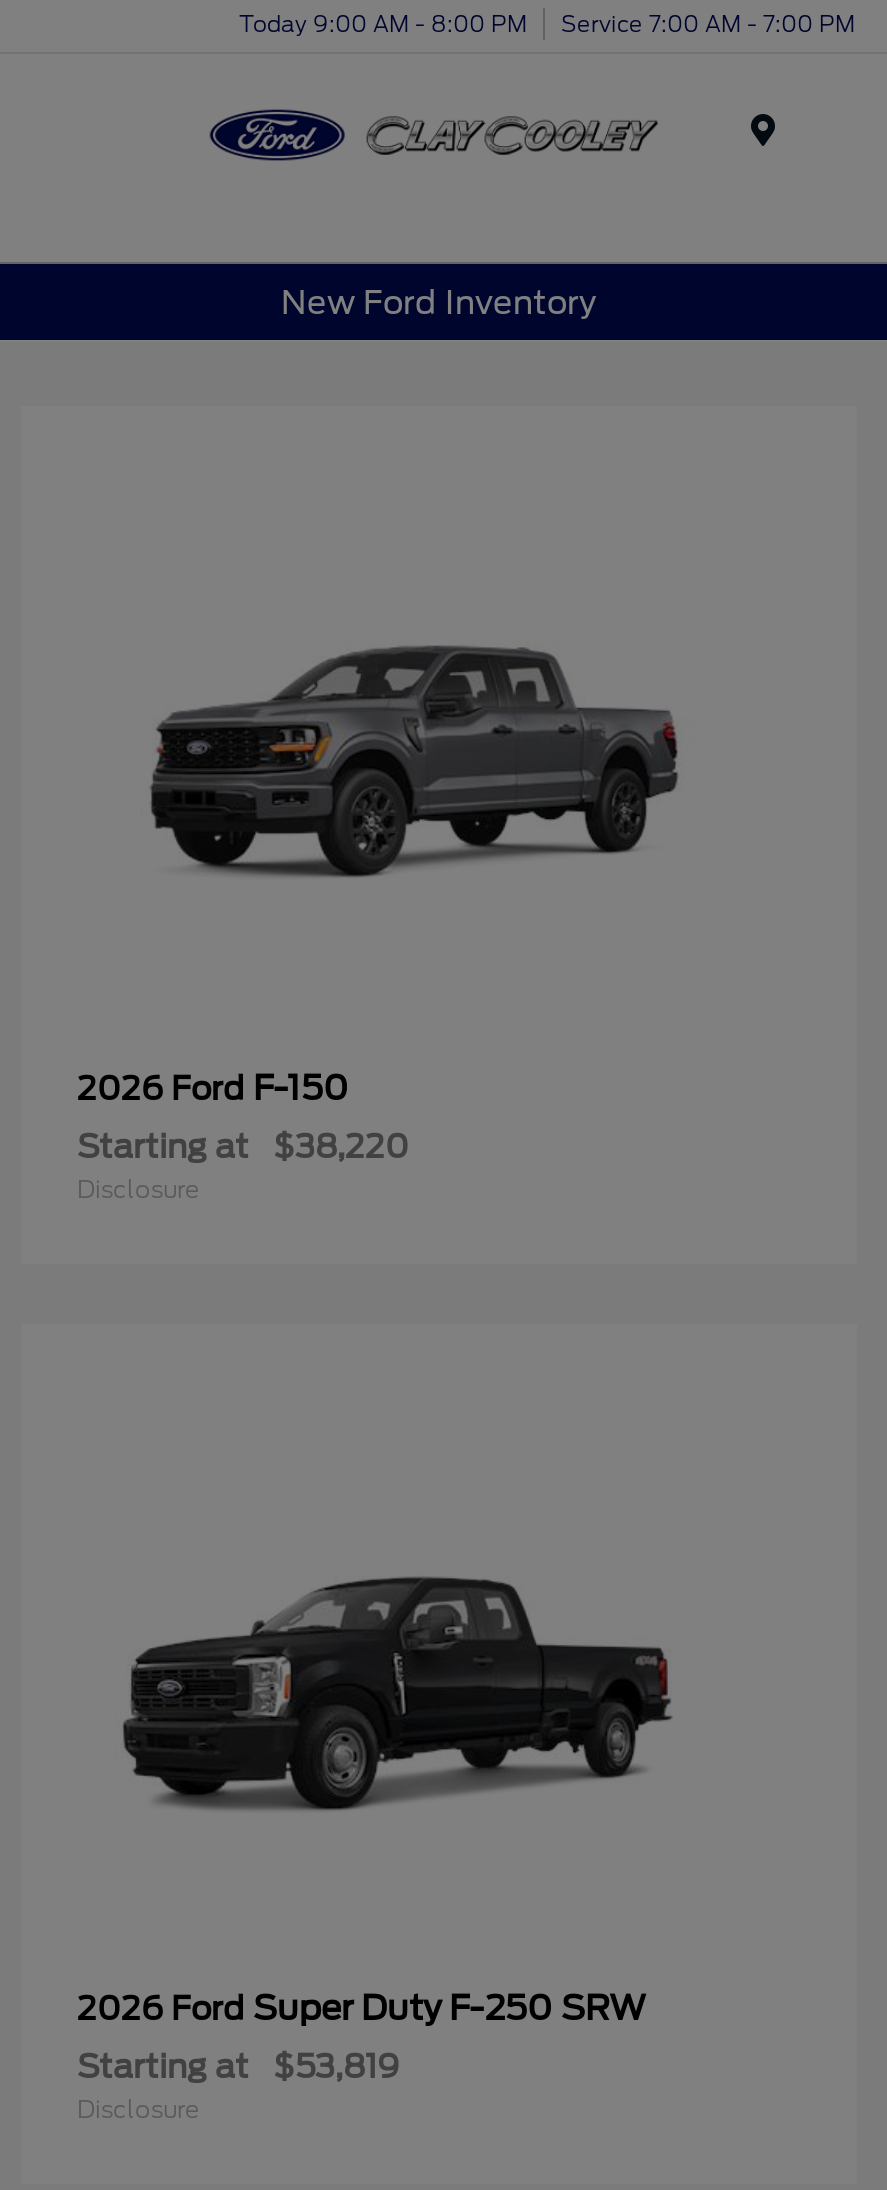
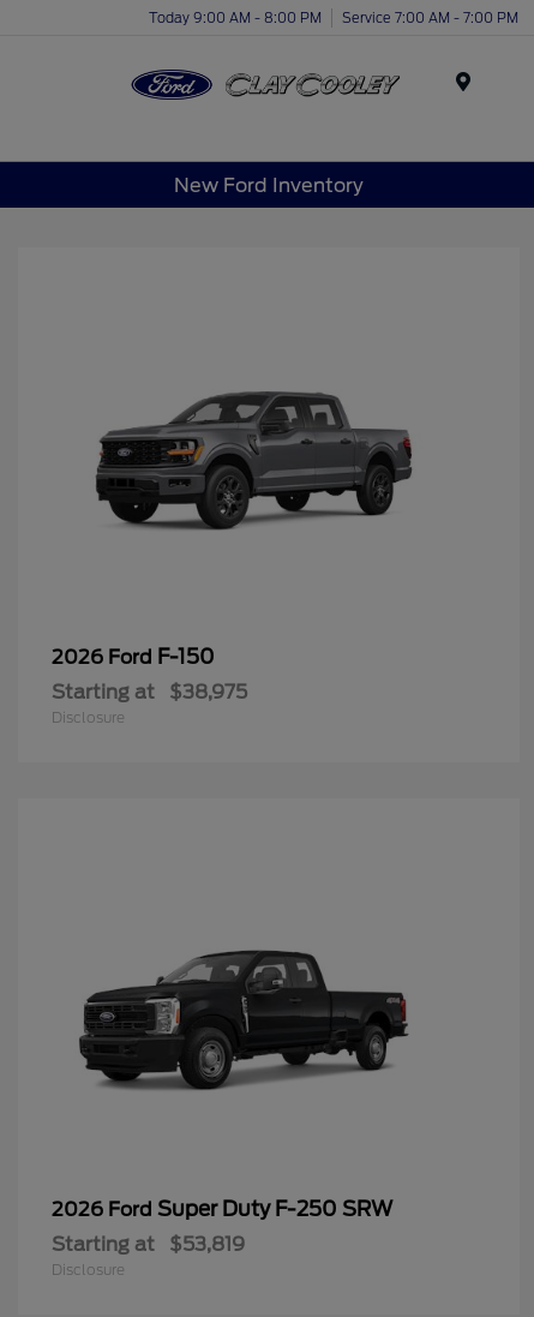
[77,1129,409,1167] Starting at $38,220 -> [52,681,247,704] Starting at $38,975

